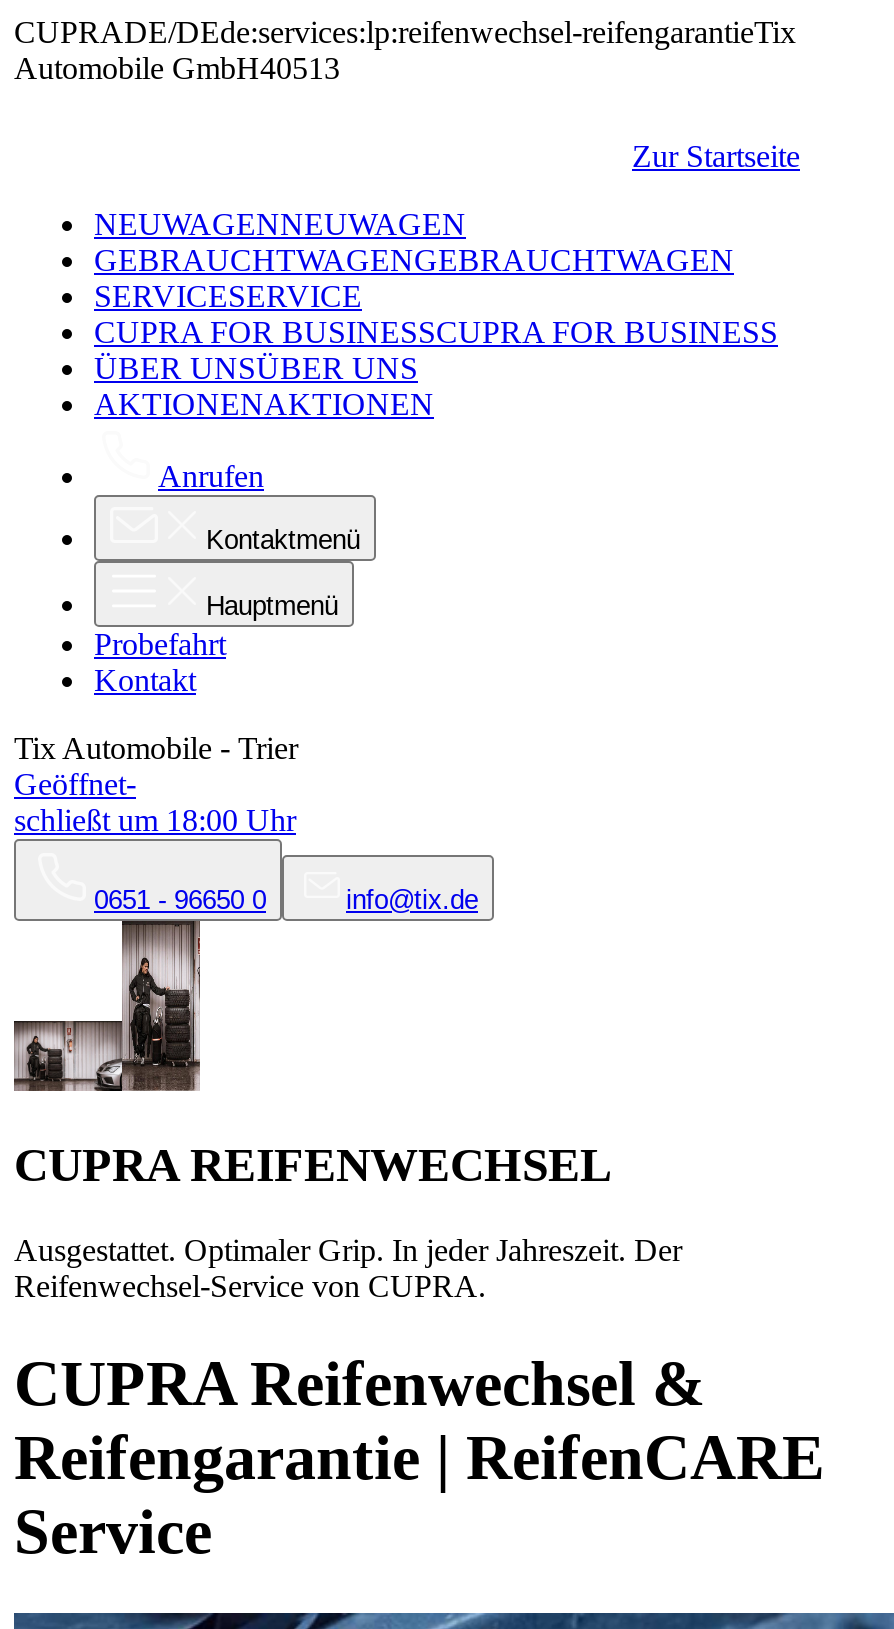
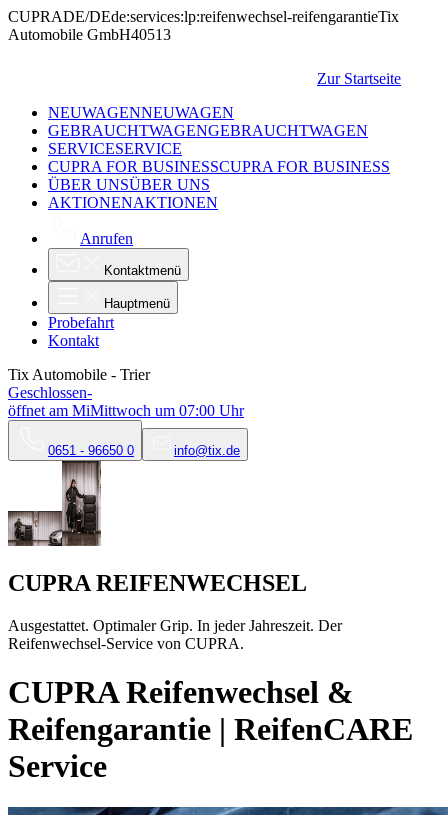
[14,767,296,837] Geöffnet- | schließt um 18:00 Uhr -> [8,384,244,419] Geschlossen- | öffnet am MiMittwoch um 07:00 Uhr

